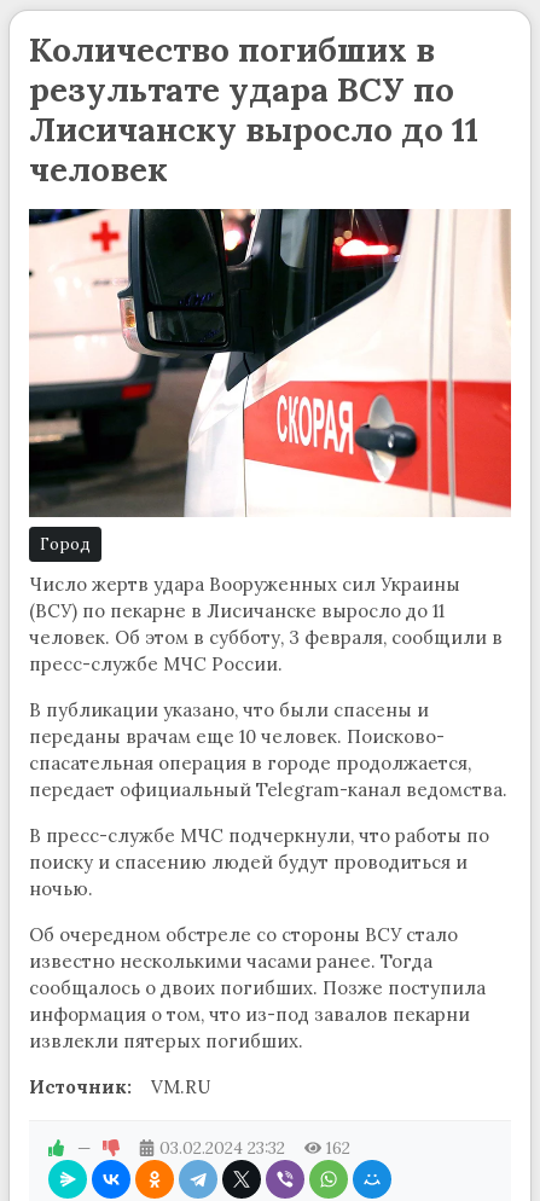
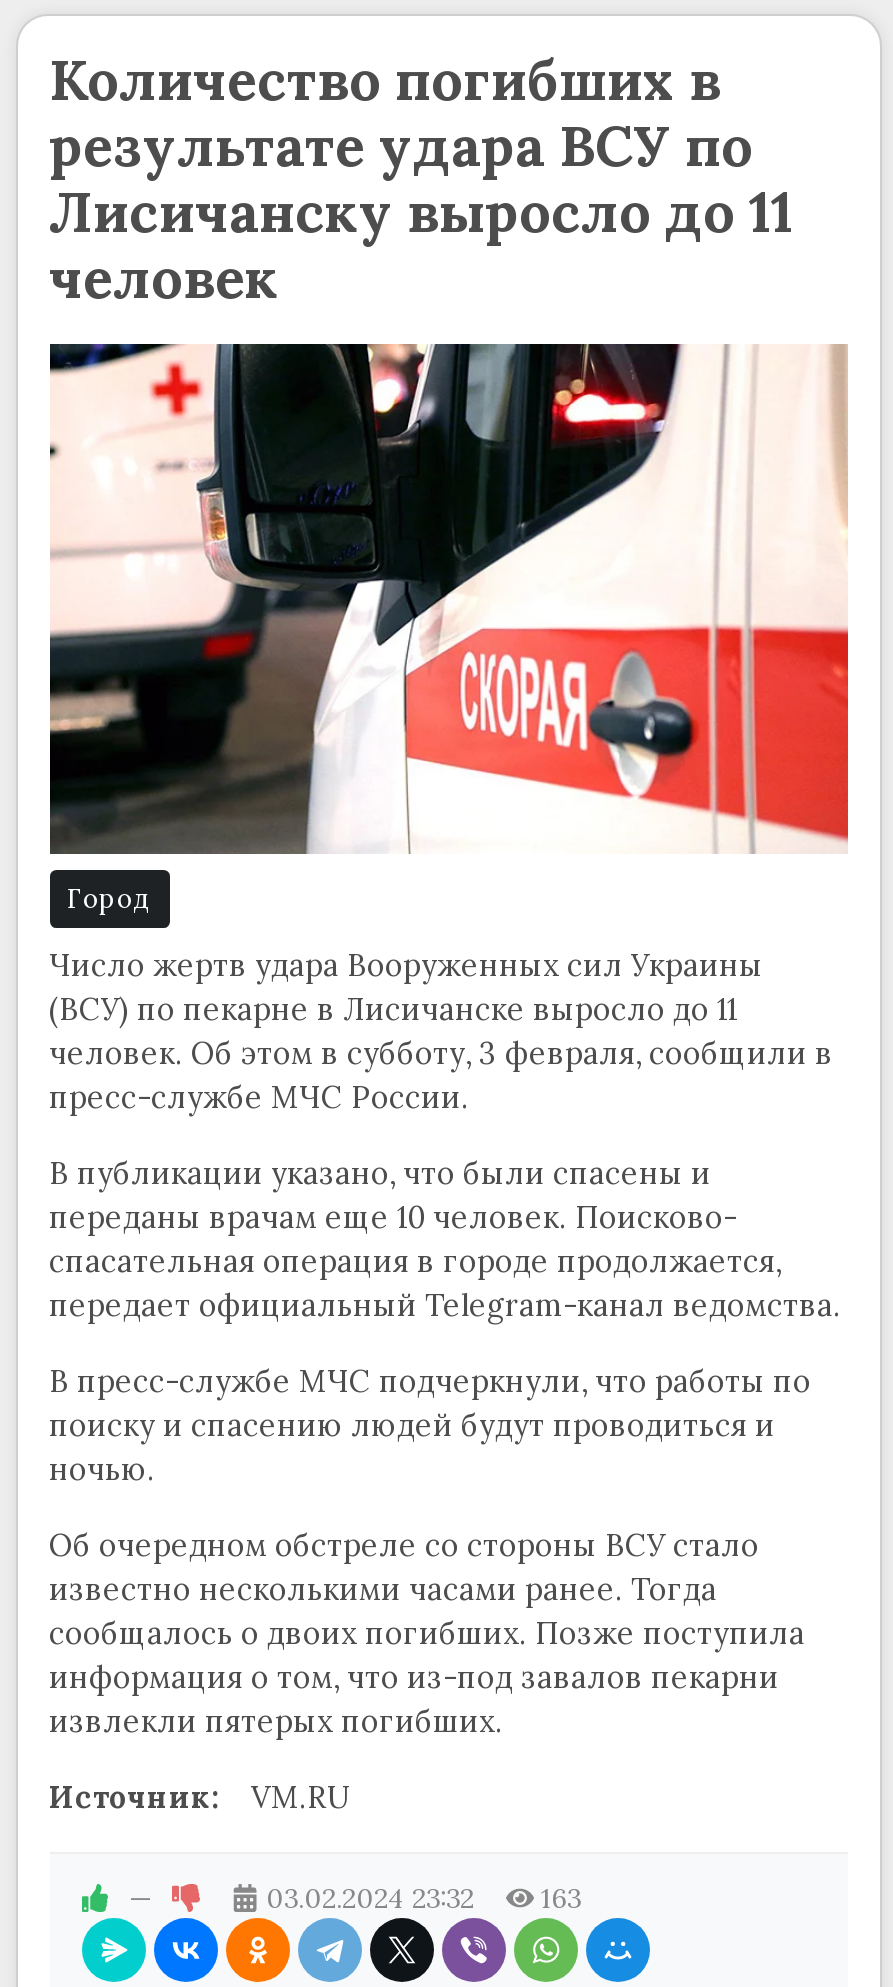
[159,1137,350,1159] 03.02.2024 23:32 162 -> [266,1880,581,1916] 03.02.2024 23:32 163

